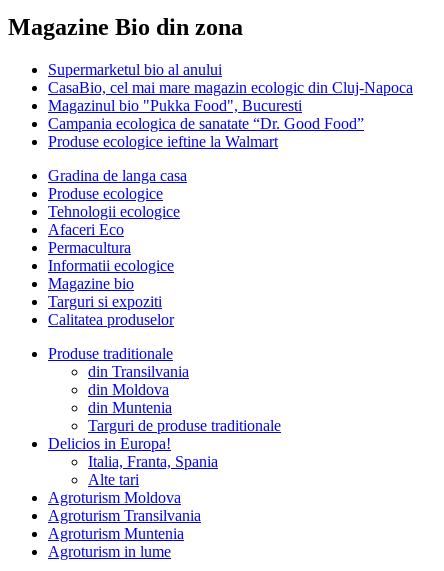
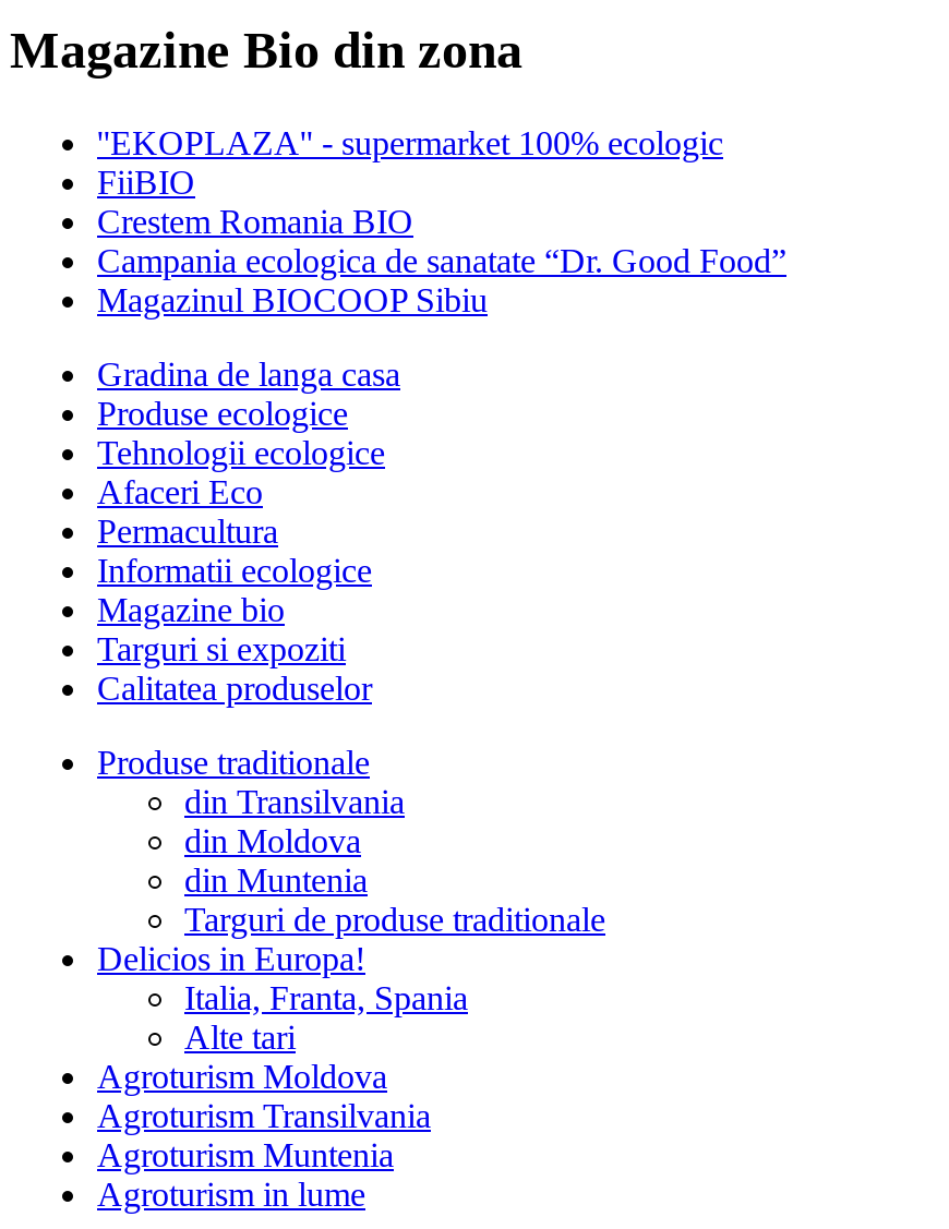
[48,61,413,114] Supermarketul bio al anului | CasaBio, cel mai mare magazin ecologic din Cluj-Napoca | Magazinul bio "Pukka Food", Bucuresti -> [97,124,723,240] ''EKOPLAZA'' - supermarket 100% ecologic | FiiBIO | Crestem Romania BIO
[48,133,278,150] Produse ecologice ieftine la Walmart -> [97,281,488,318] Magazinul BIOCOOP Sibiu

